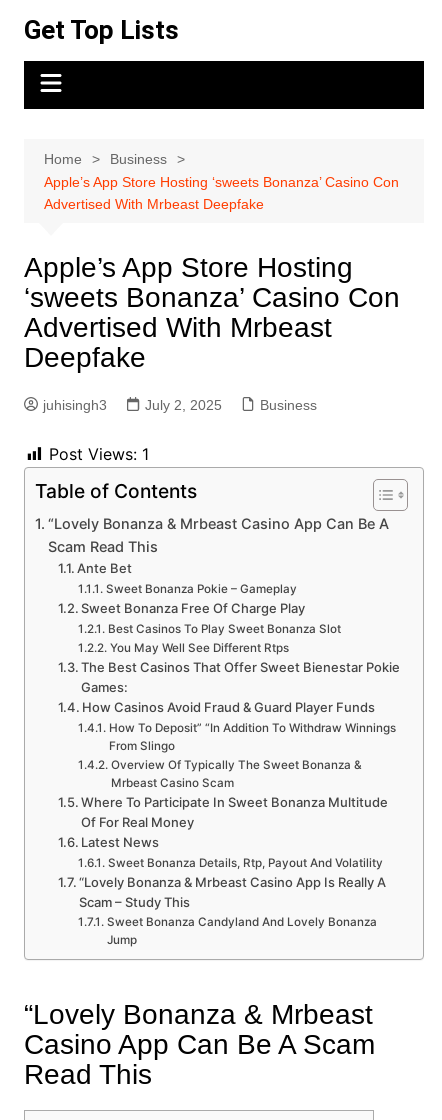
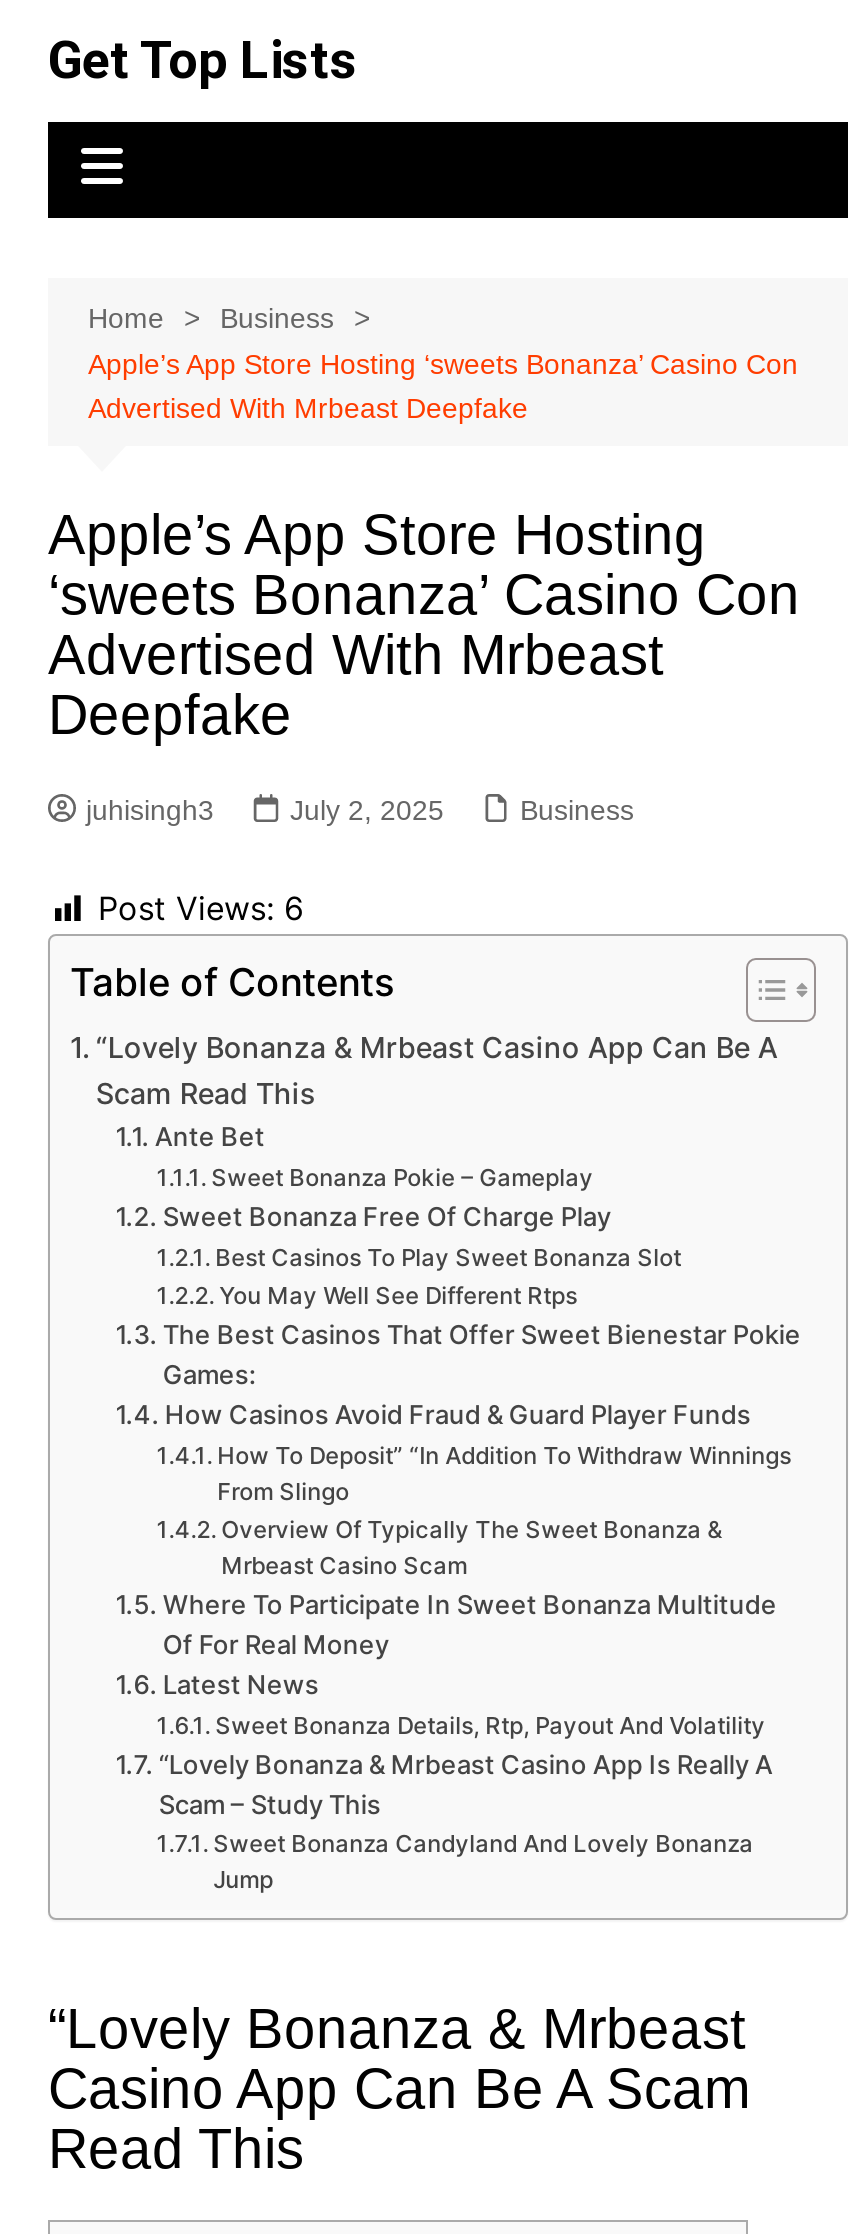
[49,444,149,464] Post Views: 1 -> [98,888,304,928] Post Views: 6

